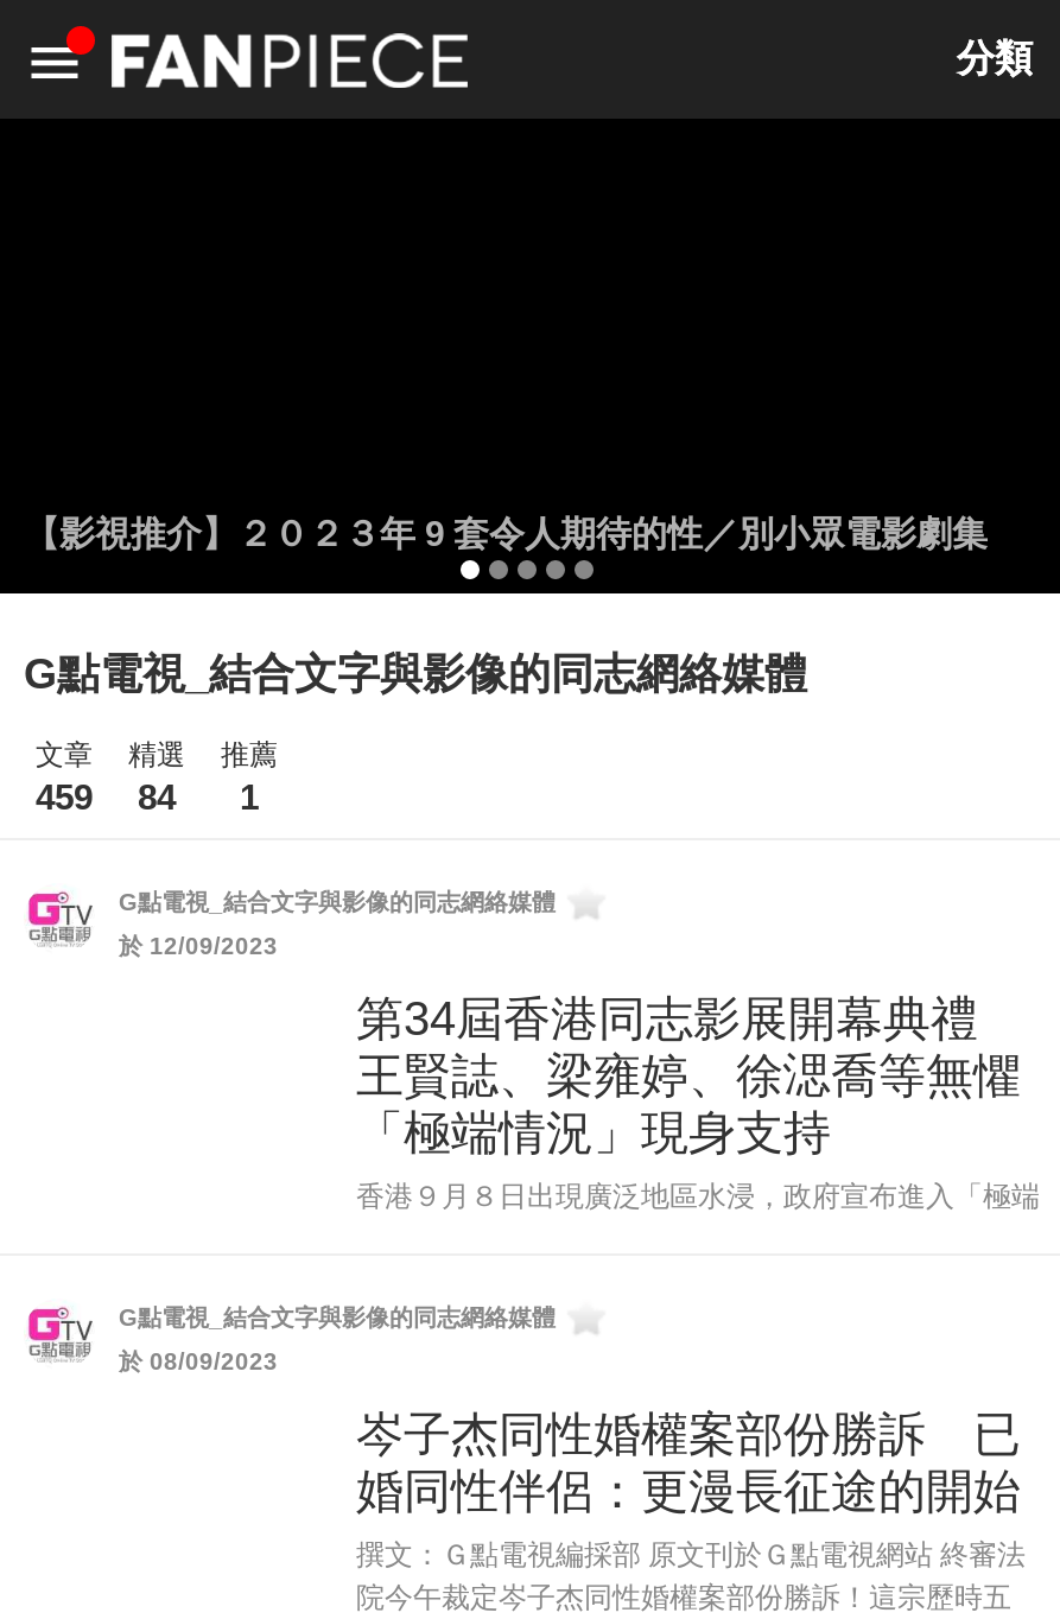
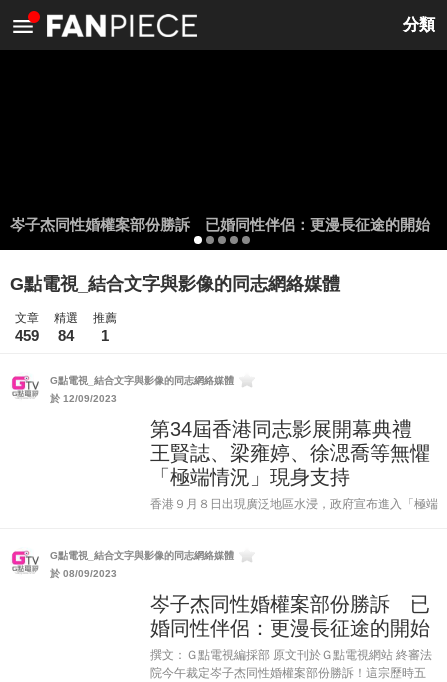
[24,513,988,553] 【影視推介】２０２３年 9 套令人期待的性／別小眾電影劇集 -> [10,216,430,233] 岑子杰同性婚權案部份勝訴 已婚同性伴侶：更漫長征途的開始

